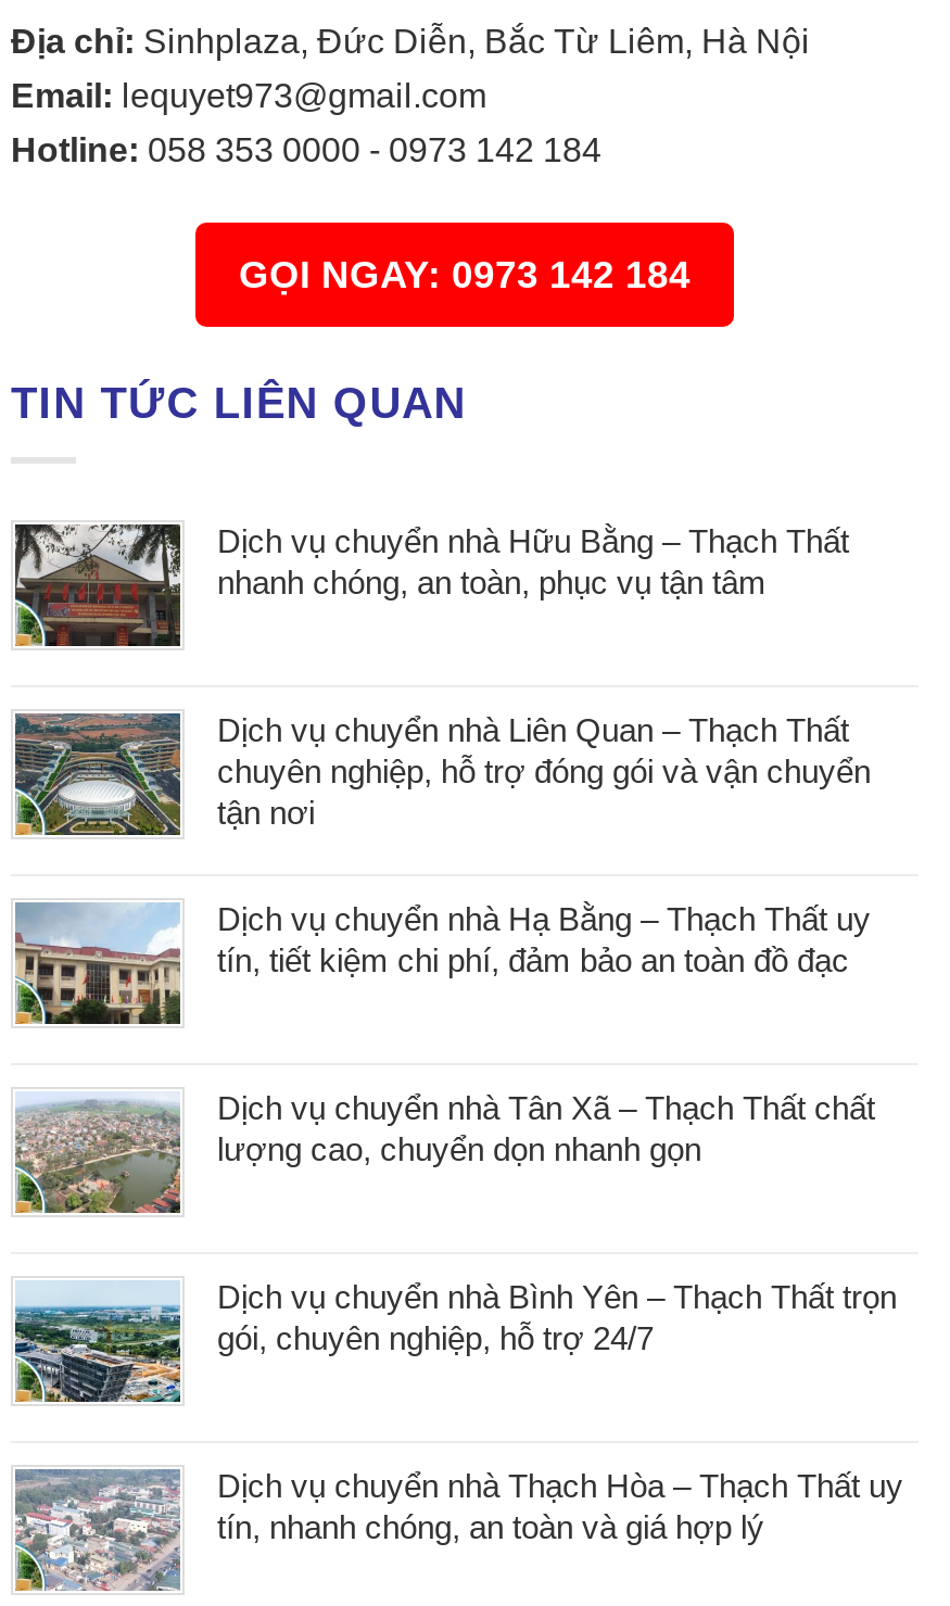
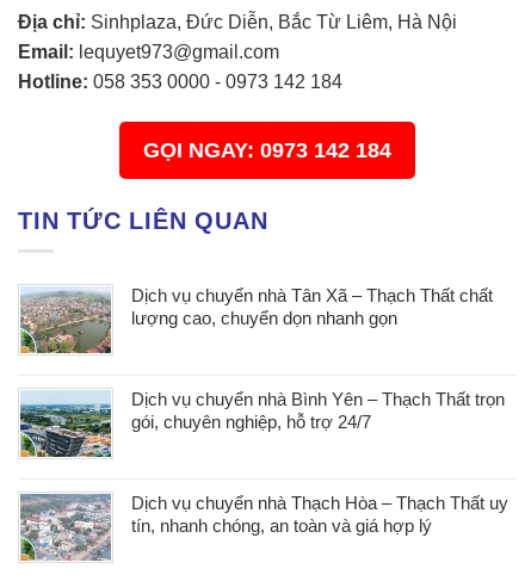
[13,521,849,647] [image] | Dịch vụ chuyển nhà Hữu Bằng – Thạch Thất | nhanh chóng, an toàn, phục vụ tận tâm -> none
[13,711,871,978] [image] | Dịch vụ chuyển nhà Liên Quan – Thạch Thất | chuyên nghiệp, hỗ trợ đóng gói và vận chuyển | tận nơi | Dịch vụ chuyển nhà Hạ Bằng – Thạch Thất uy | tín, tiết kiệm chi phí, đảm bảo an toàn đồ đạc -> none
[17,903,180,1025] [image] -> none

